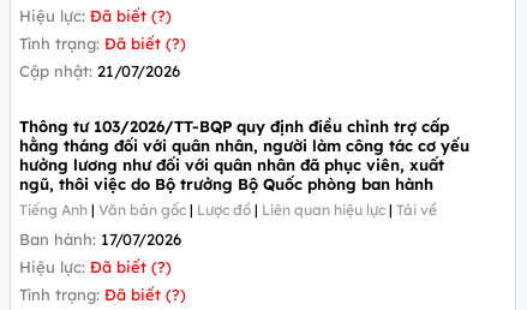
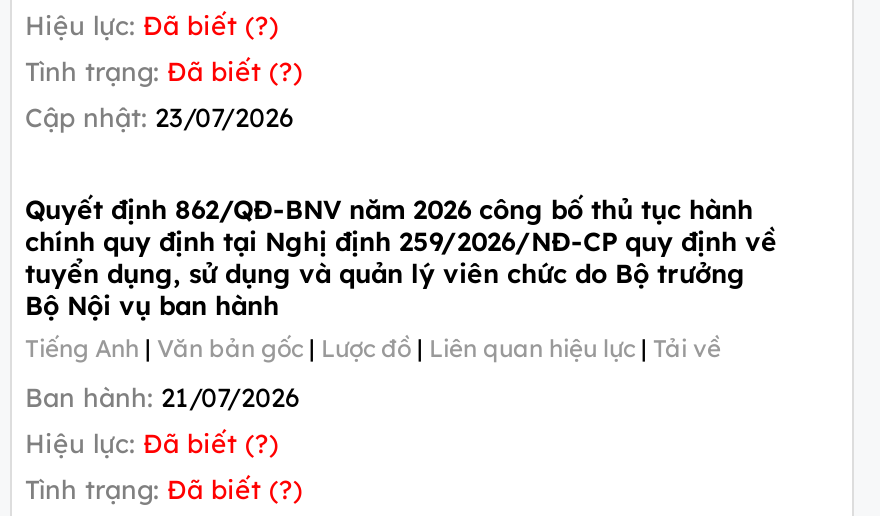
[19,61,179,80] Cập nhật: 21/07/2026 -> [25,101,293,133] Cập nhật: 23/07/2026
[19,116,469,193] Thông tư 103/2026/TT-BQP quy định điều chỉnh trợ cấp | hằng tháng đối với quân nhân, người làm công tác cơ yếu | hưởng lương như đối với quân nhân đã phục viên, xuất | ngũ, thôi việc do Bộ trưởng Bộ Quốc phòng ban hành -> [25,193,777,321] Quyết định 862/QĐ-BNV năm 2026 công bố thủ tục hành | chính quy định tại Nghị định 259/2026/NĐ-CP quy định về | tuyển dụng, sử dụng và quản lý viên chức do Bộ trưởng | Bộ Nội vụ ban hành
[19,229,181,248] Ban hành: 17/07/2026 -> [25,381,299,413] Ban hành: 21/07/2026

